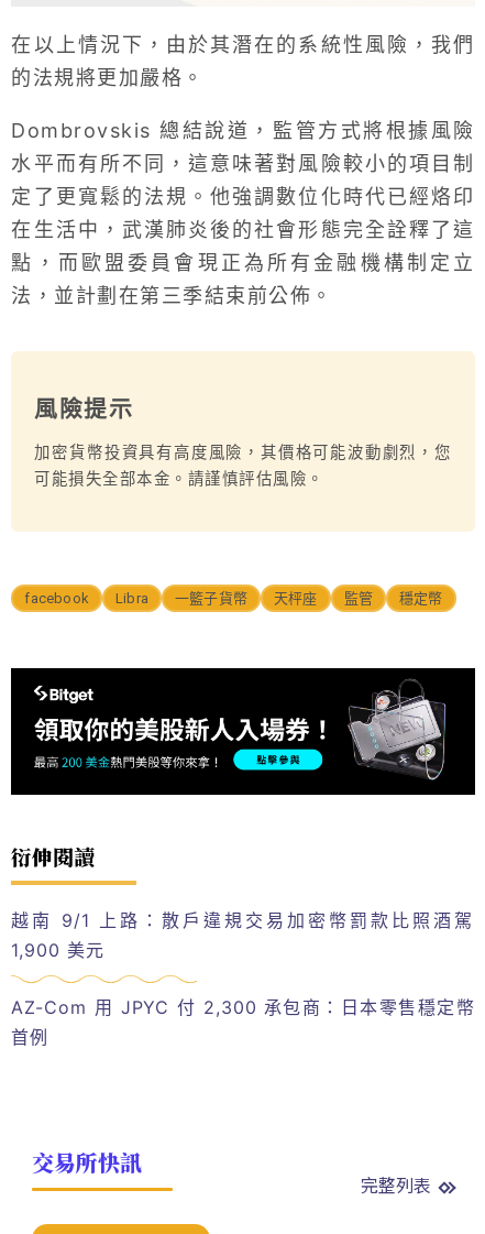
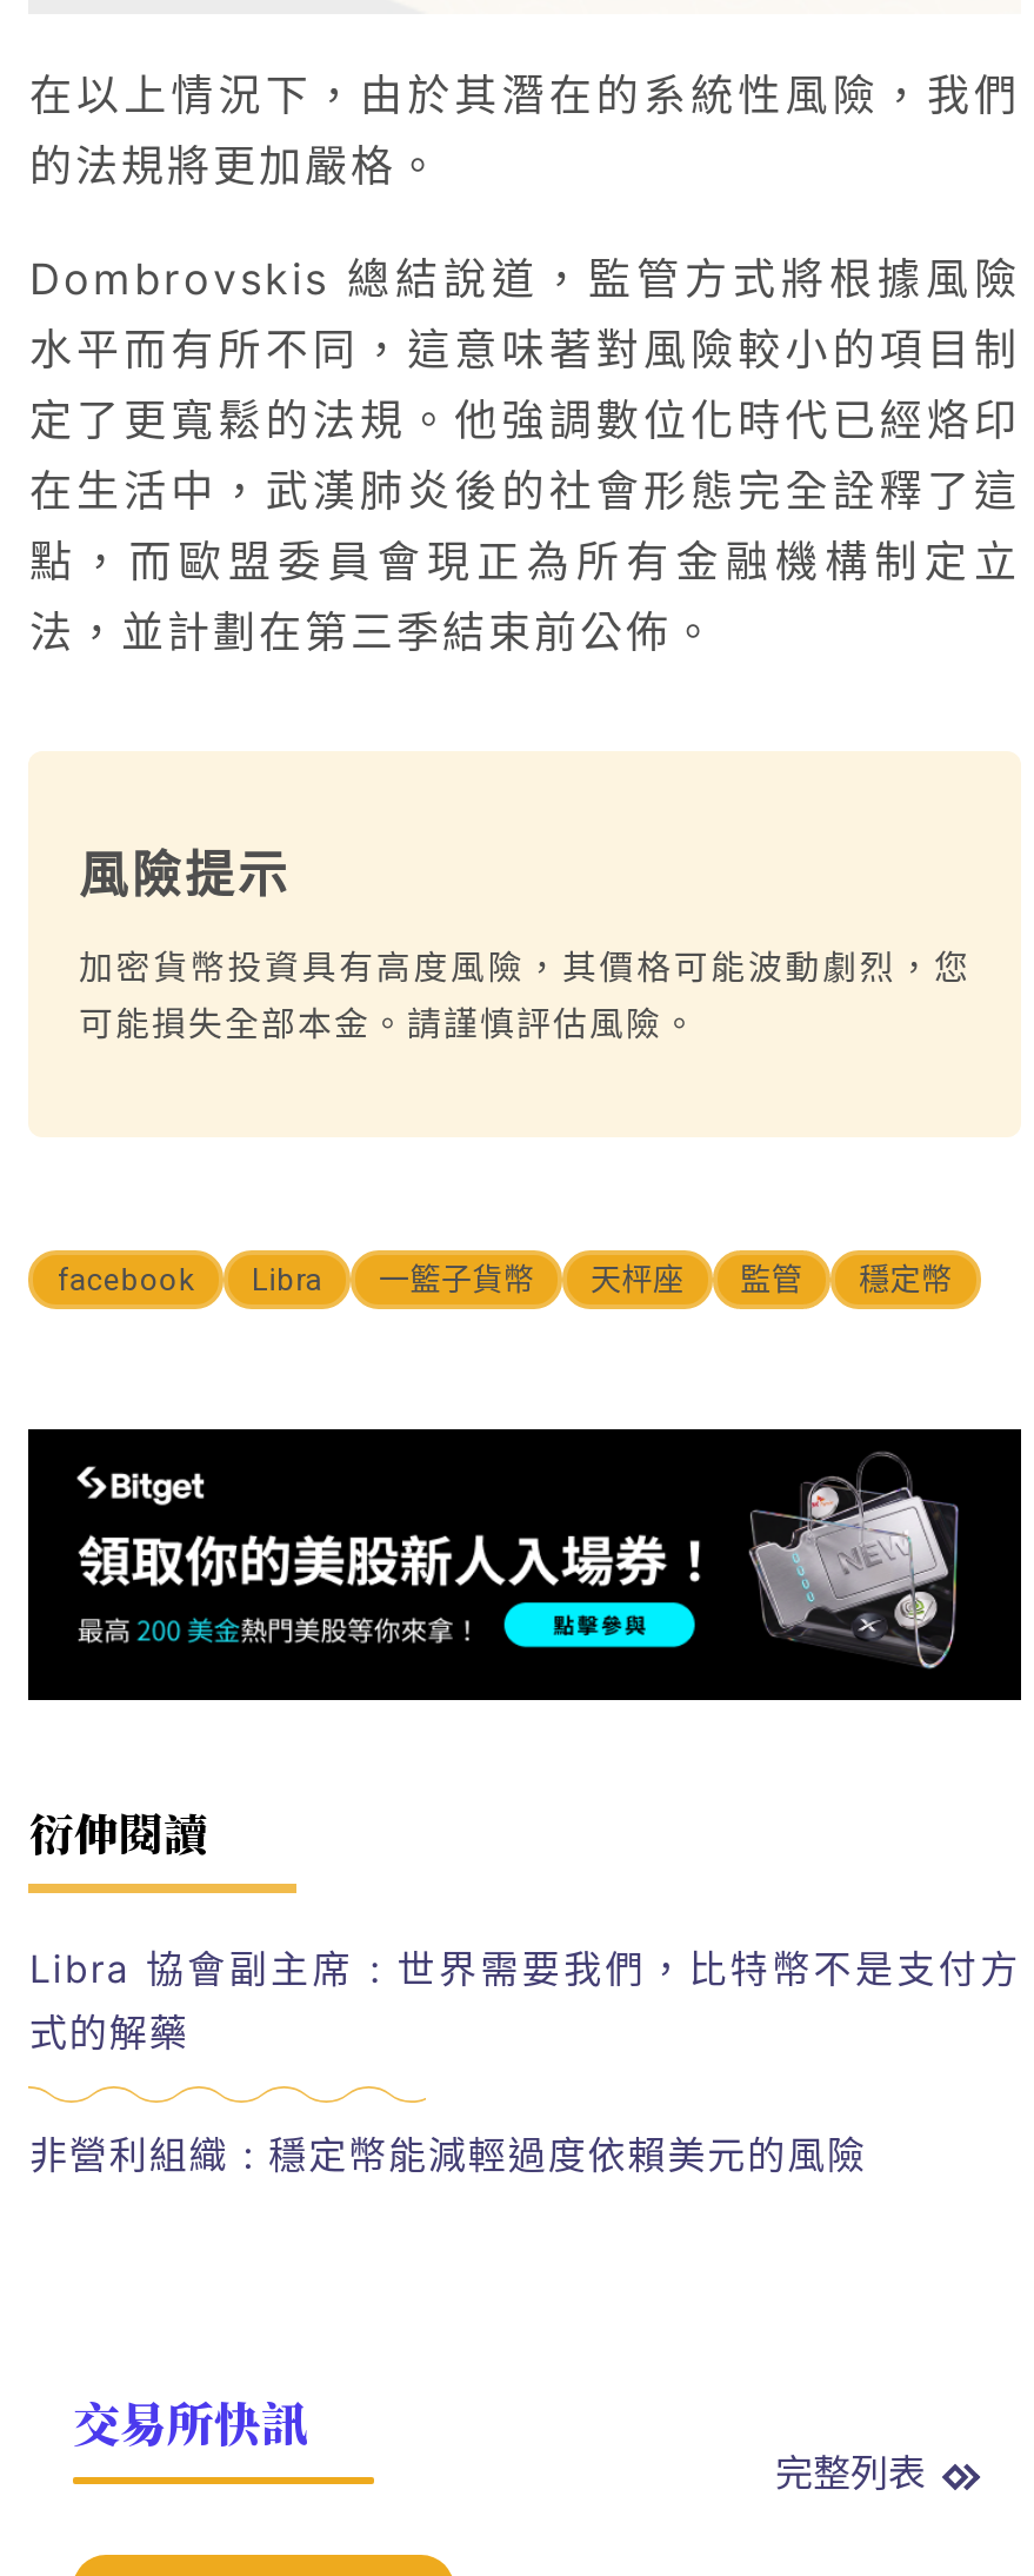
[11,909,475,961] 越南 9/1 上路：散戶違規交易加密幣罰款比照酒駕 | 1,900 美元 -> [29,1945,1020,2055] Libra 協會副主席 : 世界需要我們，比特幣不是支付方 | 式的解藥
[11,997,475,1049] AZ-Com 用 JPYC 付 2,300 承包商：日本零售穩定幣 | 首例 -> [29,2132,867,2179] 非營利組織 : 穩定幣能減輕過度依賴美元的風險

